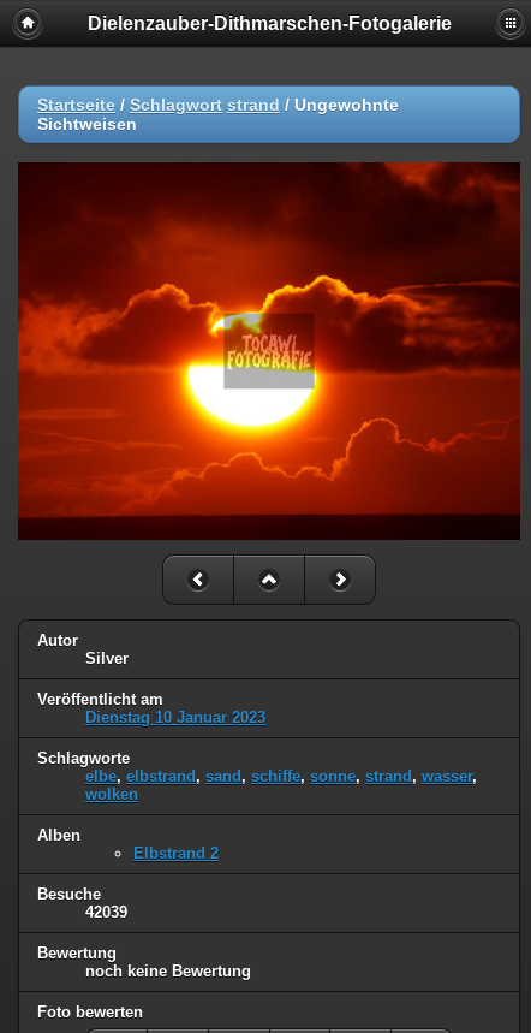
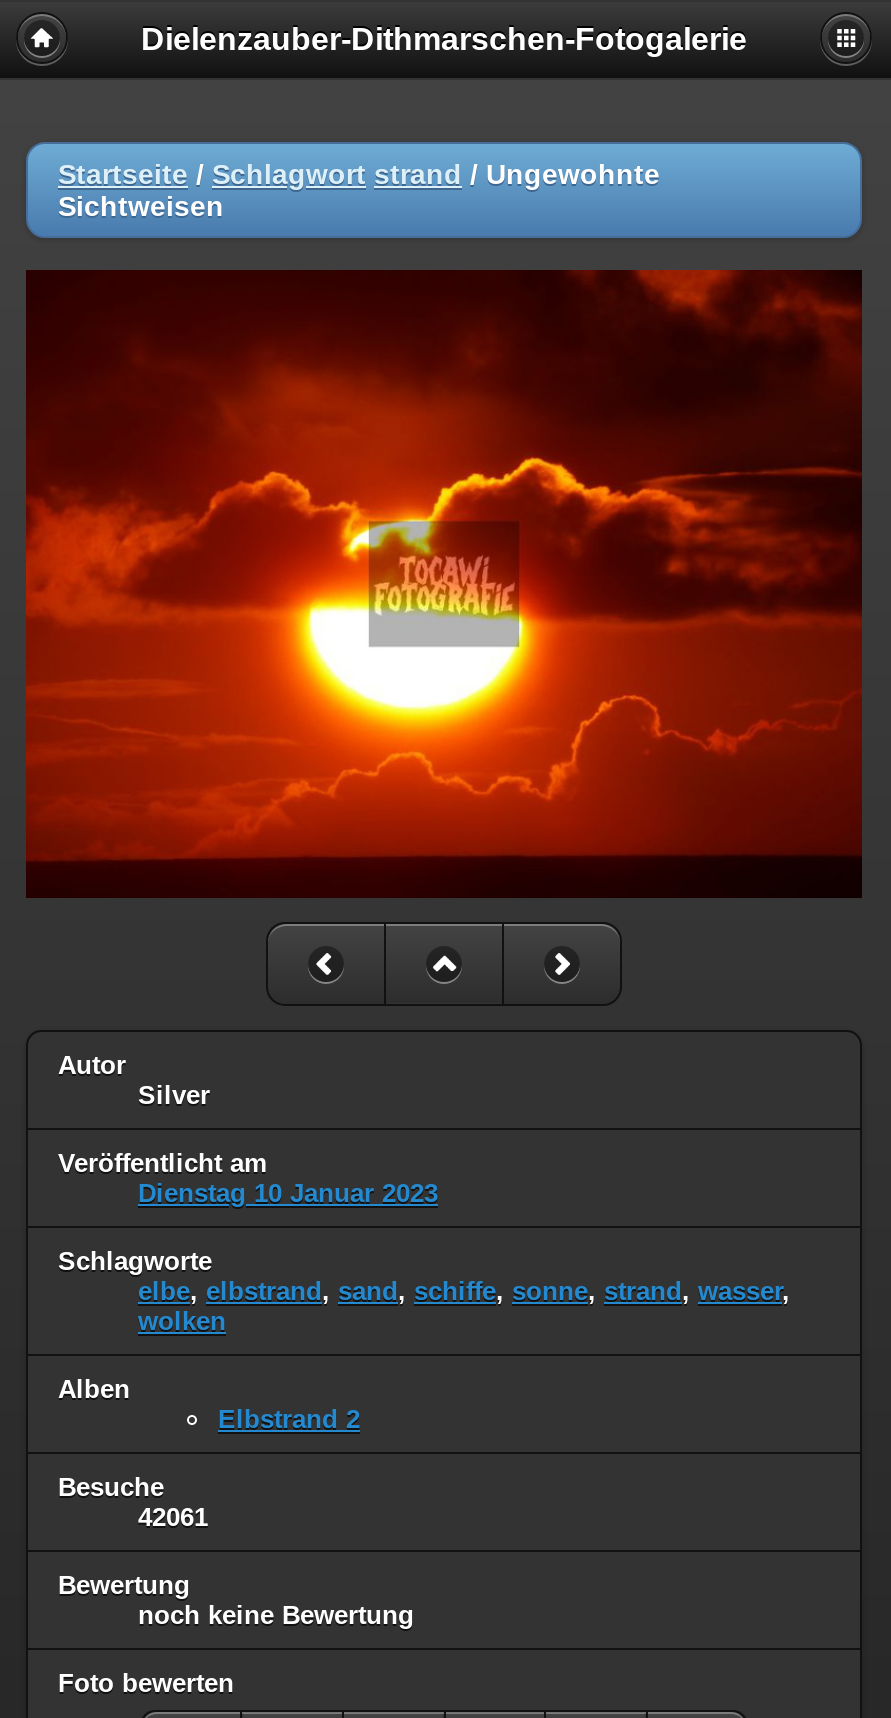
[85,903,127,921] 42039 -> [138,1502,208,1532] 42061

